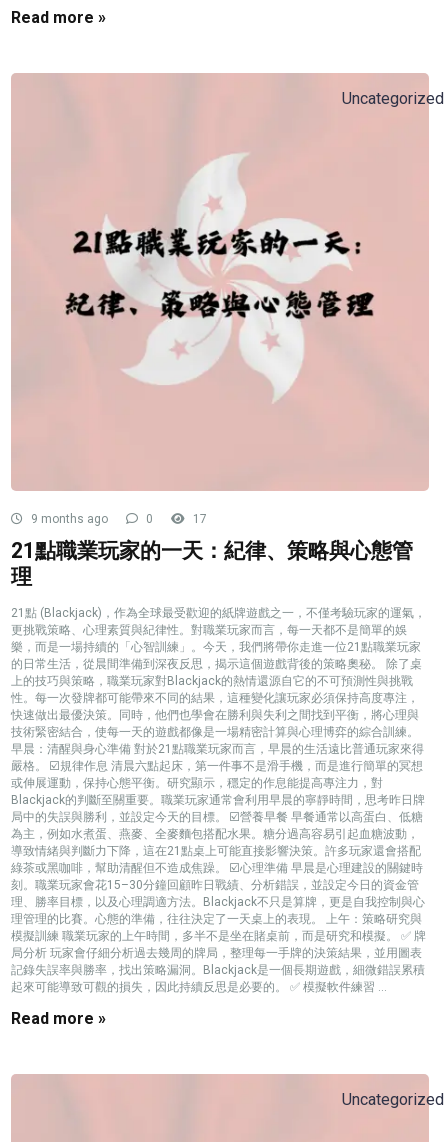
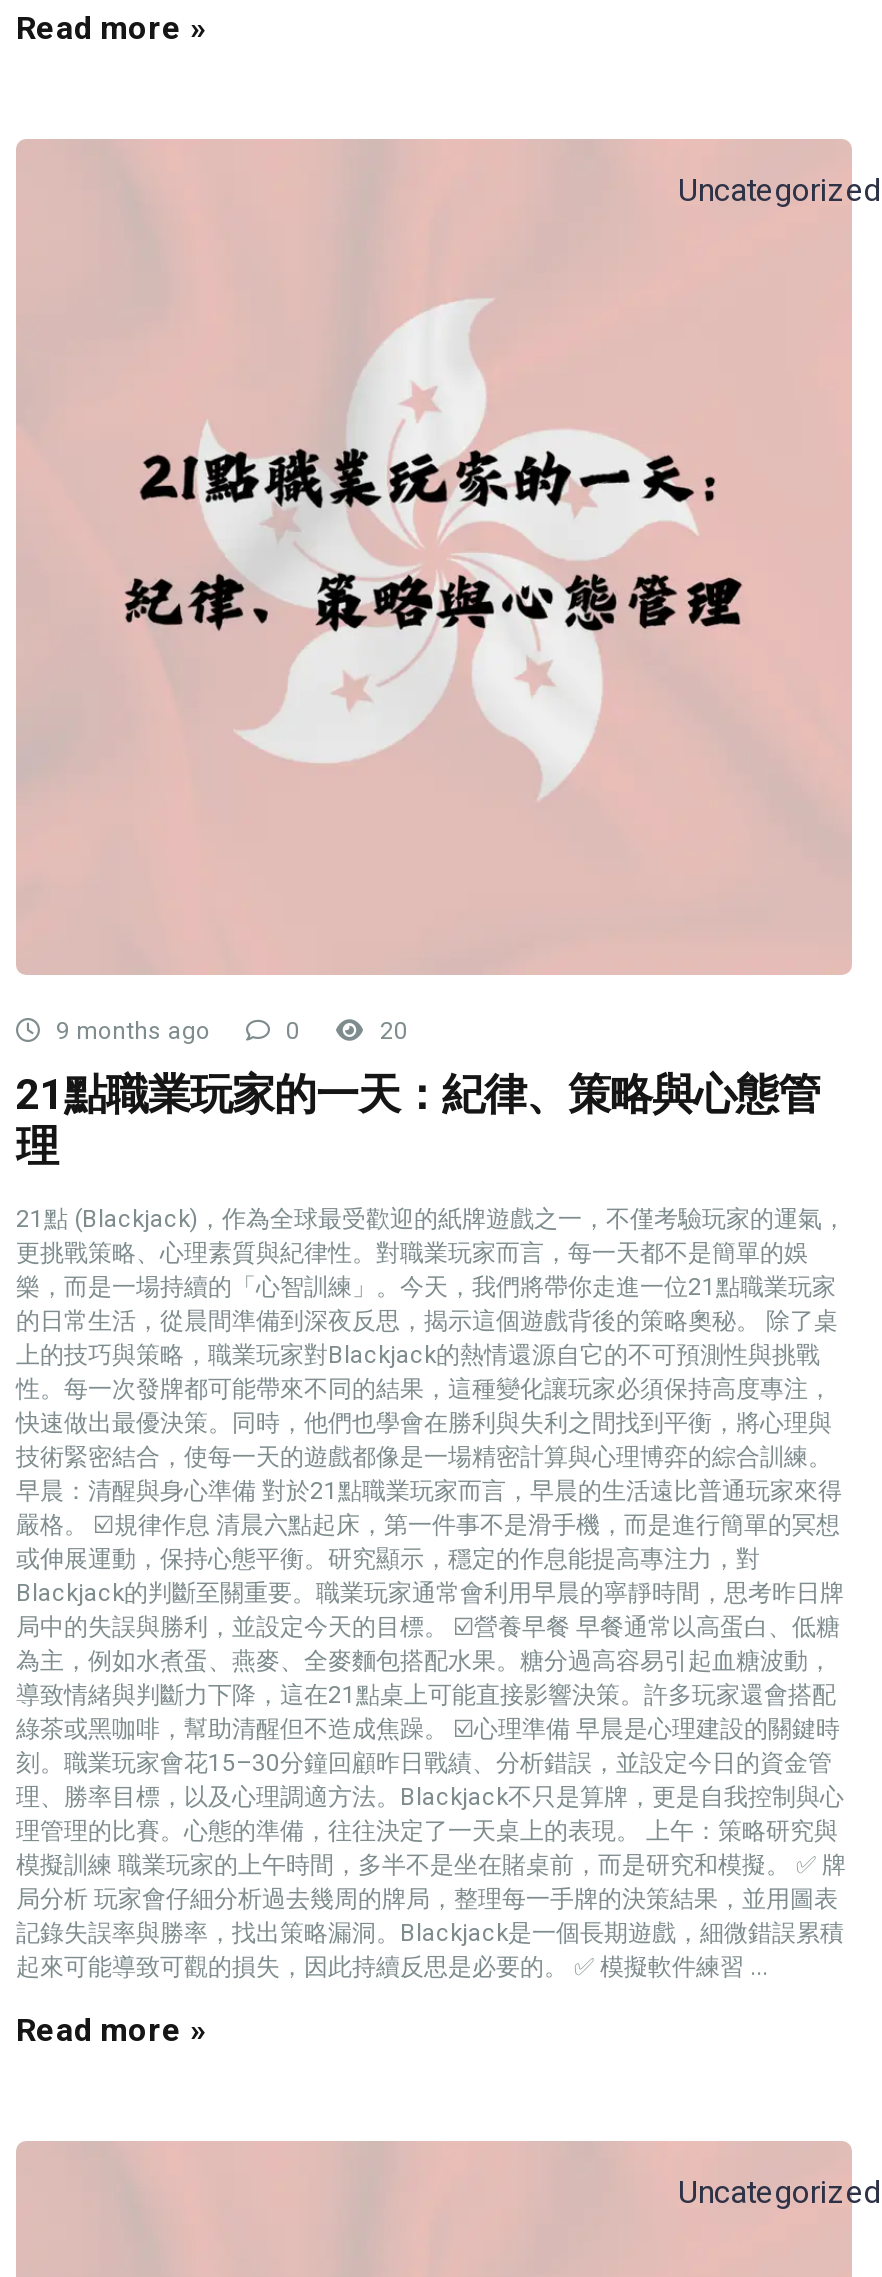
[190,512,207,526] 17 -> [374,1017,408,1045] 20

